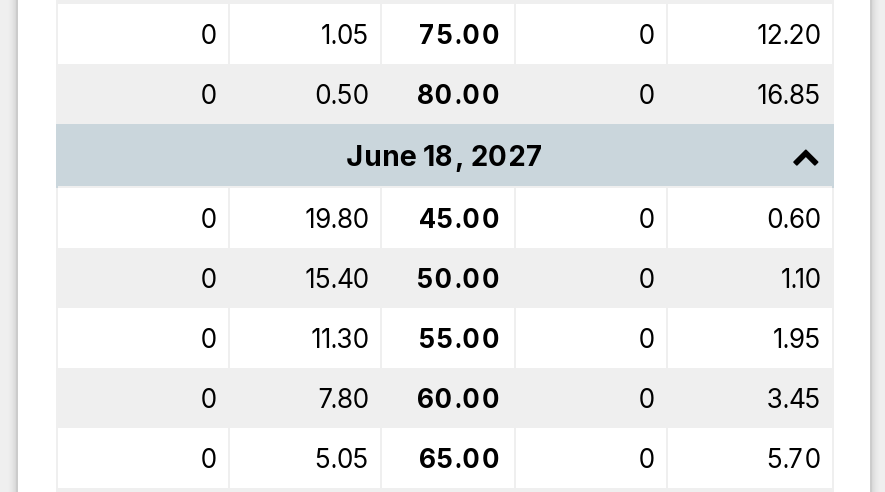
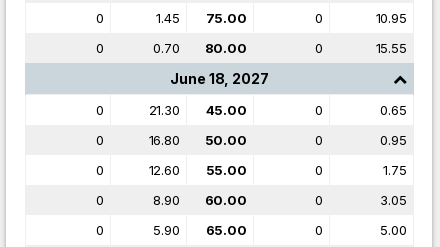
[321,18,502,50] 1.05 75.00 -> [156,10,247,26] 1.45 75.00
[757,18,820,50] 12.20 -> [375,10,407,26] 10.95
[315,78,502,110] 0.50 80.00 -> [153,40,247,56] 0.70 80.00
[757,78,820,110] 16.85 -> [375,40,407,56] 15.55
[305,202,502,234] 19.80 45.00 -> [148,102,247,118] 21.30 45.00
[767,202,820,234] 0.60 -> [380,102,407,118] 0.65
[305,262,502,294] 15.40 50.00 -> [148,132,247,148] 16.80 50.00
[781,262,820,294] 1.10 -> [380,132,407,148] 0.95
[311,322,502,354] 11.30 55.00 -> [148,162,247,178] 12.60 55.00
[773,322,820,354] 1.95 -> [383,162,407,178] 1.75
[319,382,502,414] 7.80 60.00 -> [153,192,247,208] 8.90 60.00
[767,382,820,414] 3.45 -> [380,192,407,208] 3.05
[315,442,502,474] 5.05 65.00 -> [153,222,247,238] 5.90 65.00
[767,442,820,474] 5.70 -> [380,222,407,238] 5.00

